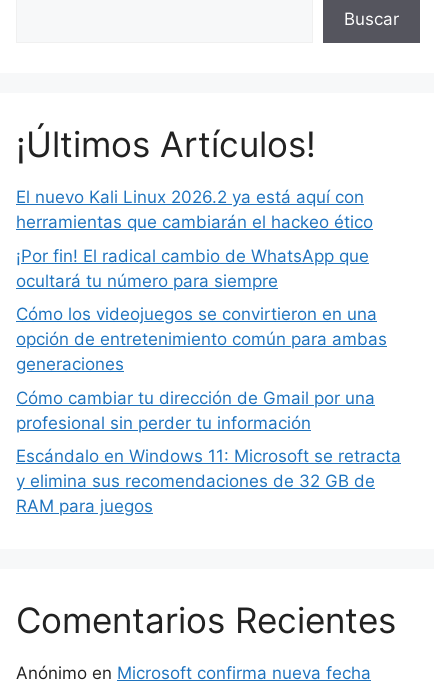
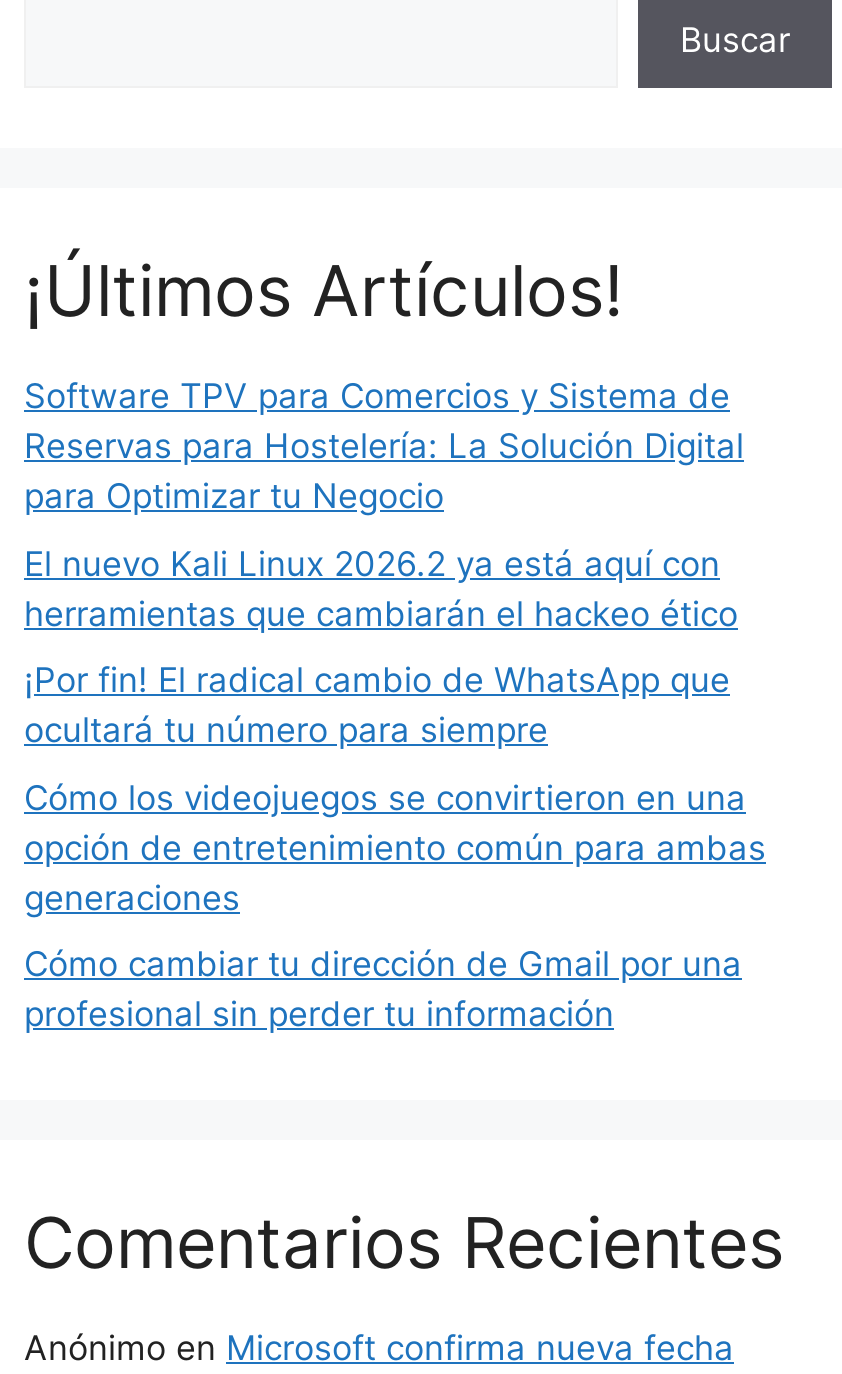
none -> [24,377,744,517] Software TPV para Comercios y Sistema de | Reservas para Hostelería: La Solución Digital | para Optimizar tu Negocio
moved [16,187,387,433] -> [24,544,766,1035]: El nuevo Kali Linux 2026.2 ya está aquí con | herramientas que cambiarán el hackeo ético | ¡Por fin! El radical cambio de WhatsApp que | ... | Cómo cambiar tu dirección de Gmail por una | profesional sin perder tu información
[16,446,401,516] Escándalo en Windows 11: Microsoft se retracta | y elimina sus recomendaciones de 32 GB de | RAM para juegos -> none

